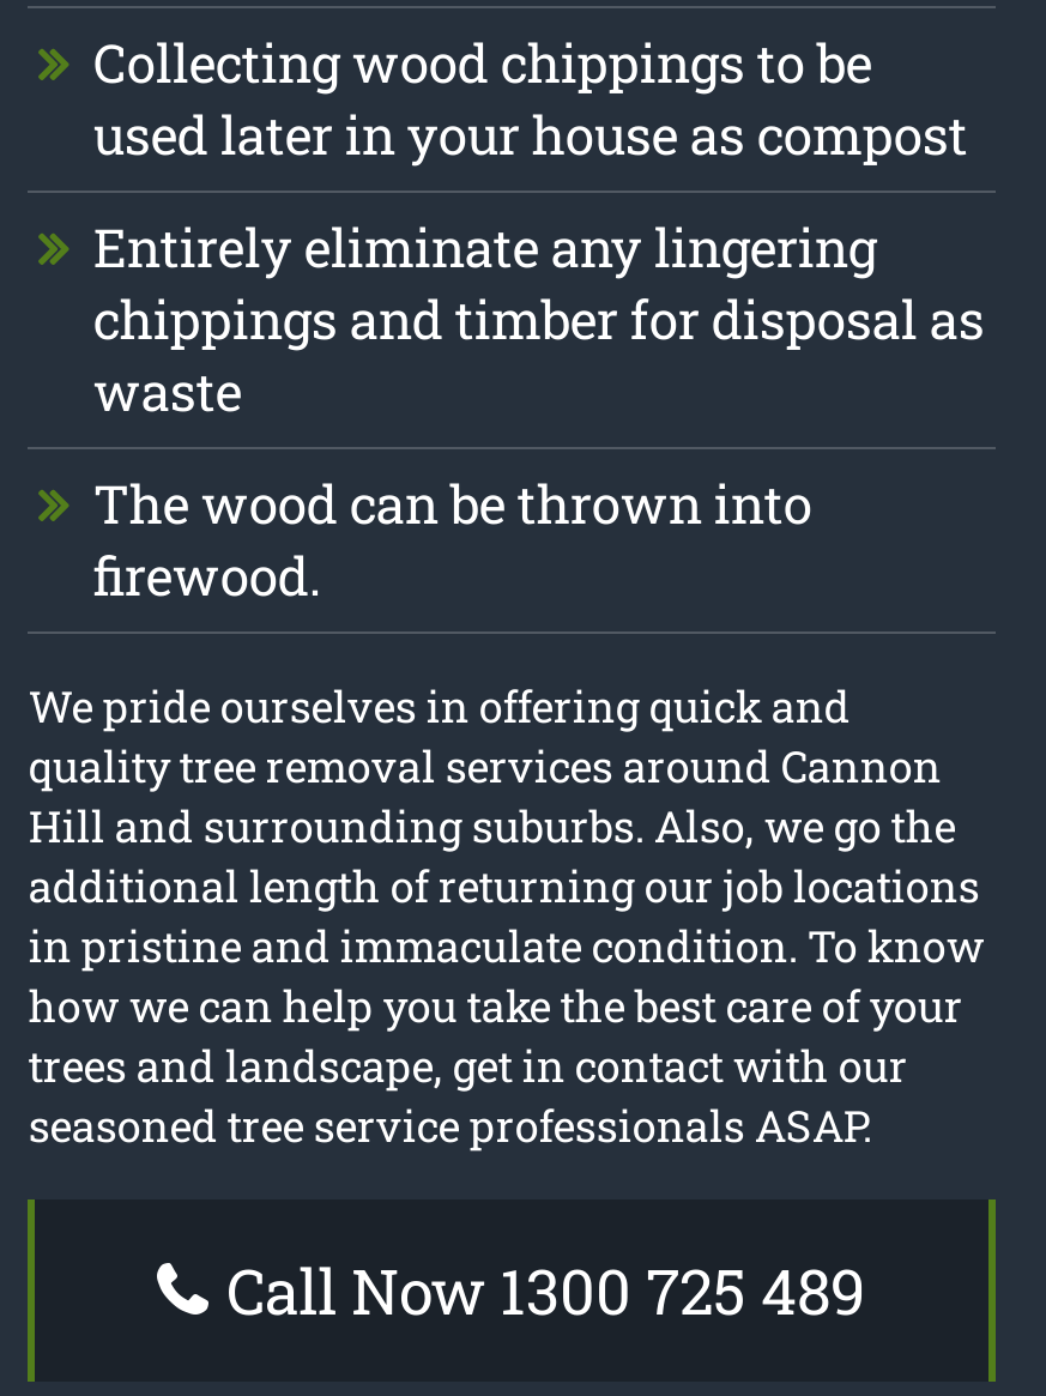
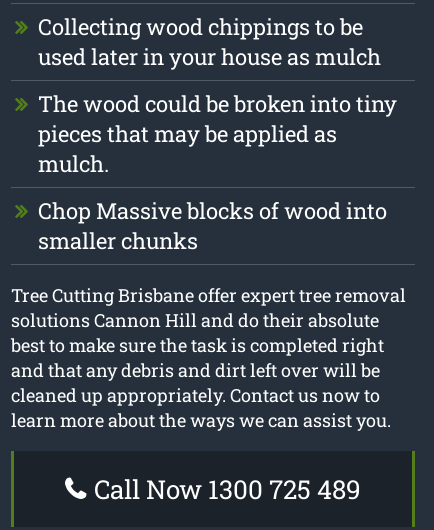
[93,99,968,169] used later in your house as compost -> [38,42,381,71] used later in your house as mulch
[93,212,985,425] Entirely eliminate any lingering | chippings and timber for disposal as | waste -> [38,89,397,178] The wood could be broken into tiny | pieces that may be applied as | mulch.
[93,469,812,610] The wood can be thrown into | firewood. -> [38,196,387,255] Chop Massive blocks of wood into | smaller chunks
[29,677,985,1154] We pride ourselves in offering quick and | quality tree removal services around Cannon | Hill and surrounding suburbs. Also, we go the | additional length of returning our job locations | in pristine and immaculate condition. To know | how we can help you take the best care of your | trees and landscape, get in contact with our | seasoned tree service professionals ASAP. -> [11,283,406,432] Tree Cutting Brisbane offer expert tree removal | solutions Cannon Hill and do their absolute | best to make sure the task is completed right | and that any debris and dirt left over will be | cleaned up appropriately. Contact us now to | learn more about the ways we can assist you.

